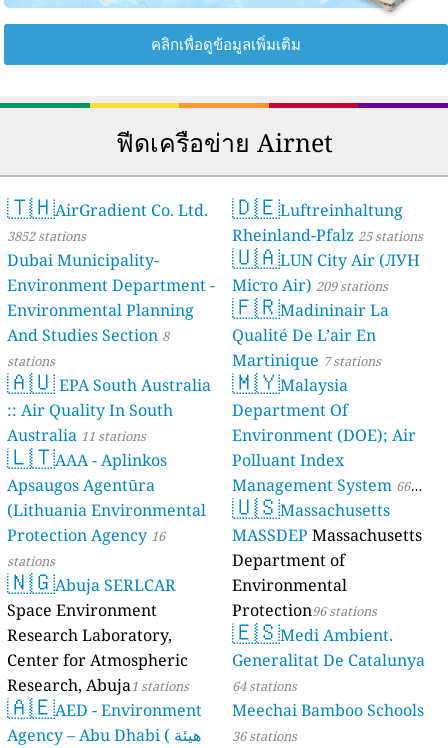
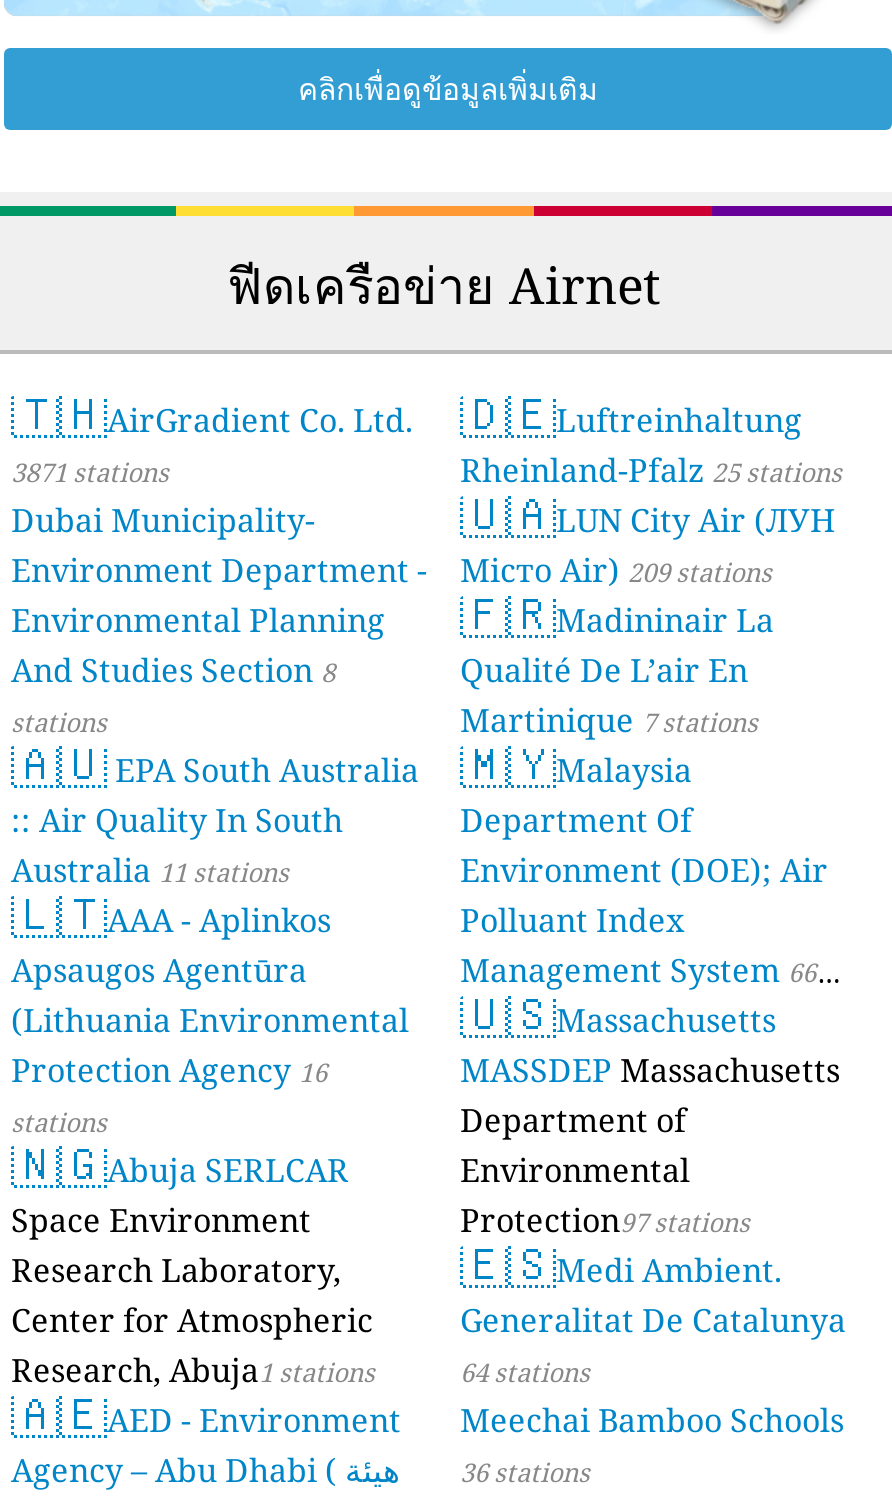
[7,227,86,245] 3852 stations -> [11,455,169,491] 3871 stations
[232,599,377,621] Protection96 stations -> [460,1199,750,1243] Protection97 stations

